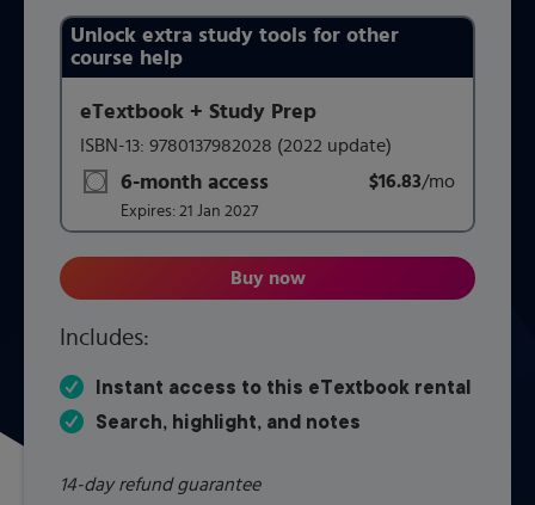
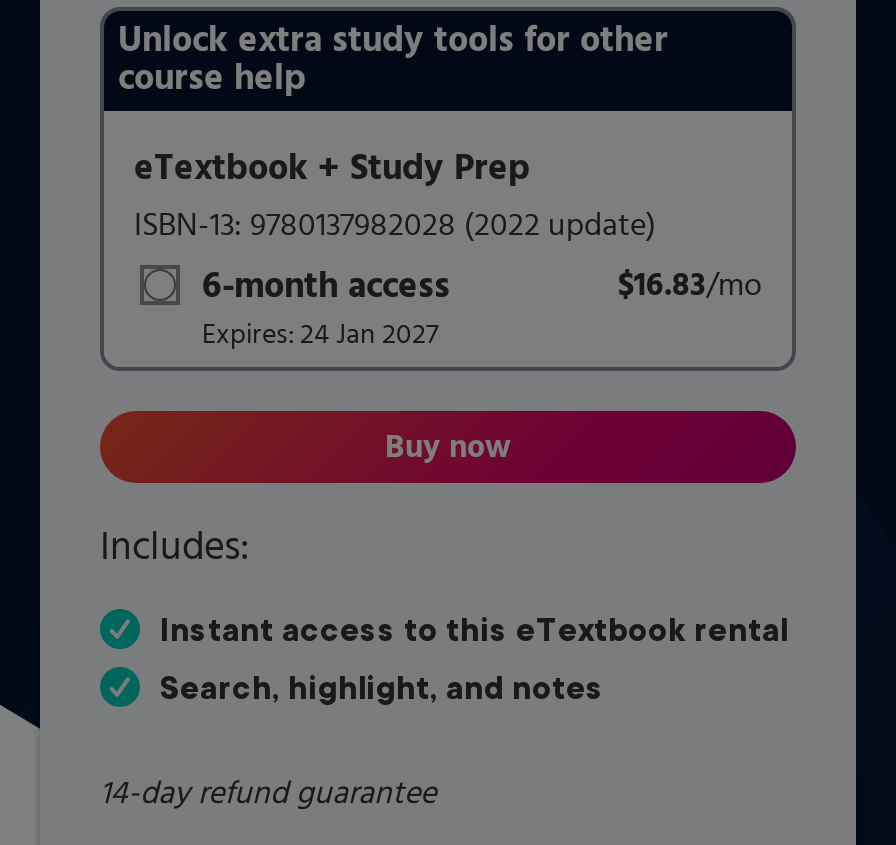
[121,203,258,220] Expires: 21 Jan 2027 -> [202,322,438,350] Expires: 24 Jan 2027

